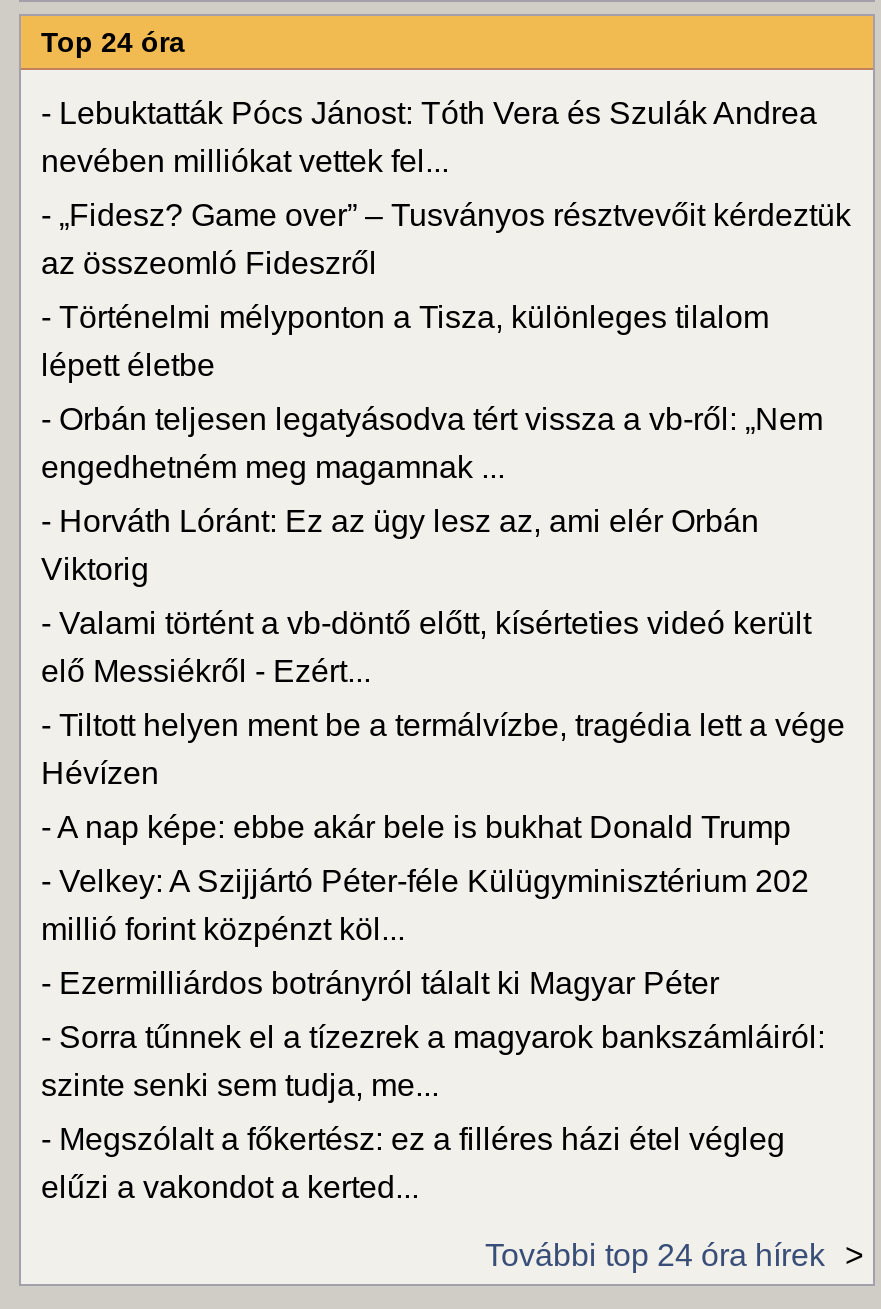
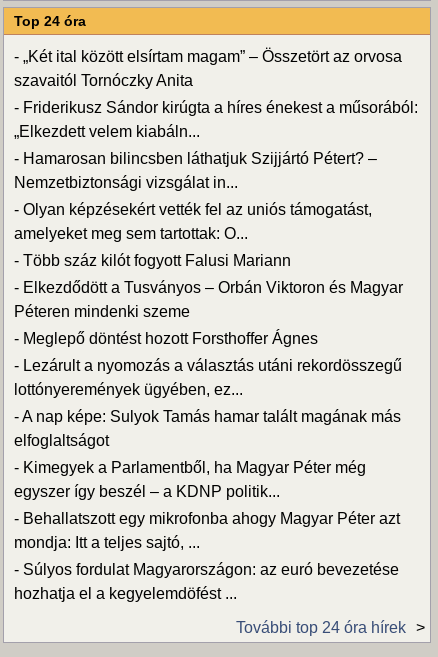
[41,96,817,178] - Lebuktatták Pócs Jánost: Tóth Vera és Szulák Andrea | nevében milliókat vettek fel... -> [14,48,402,89] - „Két ital között elsírtam magam” – Összetört az orvosa | szavaitól Tornóczky Anita
[41,198,851,280] - „Fidesz? Game over” – Tusványos résztvevőit kérdeztük | az összeomló Fideszről -> [14,99,418,140] - Friderikusz Sándor kirúgta a híres énekest a műsorából: | „Elkezdett velem kiabáln...
[41,300,769,382] - Történelmi mélyponton a Tisza, különleges tilalom | lépett életbe -> [14,150,377,191] - Hamarosan bilincsben láthatjuk Szijjártó Pétert? – | Nemzetbiztonsági vizsgálat in...
[41,402,823,484] - Orbán teljesen legatyásodva tért vissza a vb-ről: „Nem | engedhetném meg magamnak ... -> [14,201,372,242] - Olyan képzésekért vették fel az uniós támogatást, | amelyeket meg sem tartottak: O...
[41,504,759,586] - Horváth Lóránt: Ez az ügy lesz az, ami elér Orbán | Viktorig -> [14,252,291,269] - Több száz kilót fogyott Falusi Mariann
[41,606,811,688] - Valami történt a vb-döntő előtt, kísérteties videó került | elő Messiékről - Ezért... -> [14,279,403,320] - Elkezdődött a Tusványos – Orbán Viktoron és Magyar | Péteren mindenki szeme
[41,708,845,790] - Tiltott helyen ment be a termálvízbe, tragédia lett a vége | Hévízen -> [14,330,318,347] - Meglepő döntést hozott Forsthoffer Ágnes
[41,810,791,844] - A nap képe: ebbe akár bele is bukhat Donald Trump -> [14,357,402,398] - Lezárult a nyomozás a választás utáni rekordösszegű | lottónyeremények ügyében, ez...
[41,864,809,946] - Velkey: A Szijjártó Péter-féle Külügyminisztérium 202 | millió forint közpénzt köl... -> [14,408,401,449] - A nap képe: Sulyok Tamás hamar talált magának más | elfoglaltságot
[41,966,719,1000] - Ezermilliárdos botrányról tálalt ki Magyar Péter -> [14,459,366,500] - Kimegyek a Parlamentből, ha Magyar Péter még | egyszer így beszél – a KDNP politik...
[41,1020,825,1102] - Sorra tűnnek el a tízezrek a magyarok bankszámláiról: | szinte senki sem tudja, me... -> [14,510,400,551] - Behallatszott egy mikrofonba ahogy Magyar Péter azt | mondja: Itt a teljes sajtó, ...
[41,1122,785,1204] - Megszólalt a főkertész: ez a filléres házi étel végleg | elűzi a vakondot a kerted... -> [14,561,399,602] - Súlyos fordulat Magyarországon: az euró bevezetése | hozhatja el a kegyelemdöfést ...

